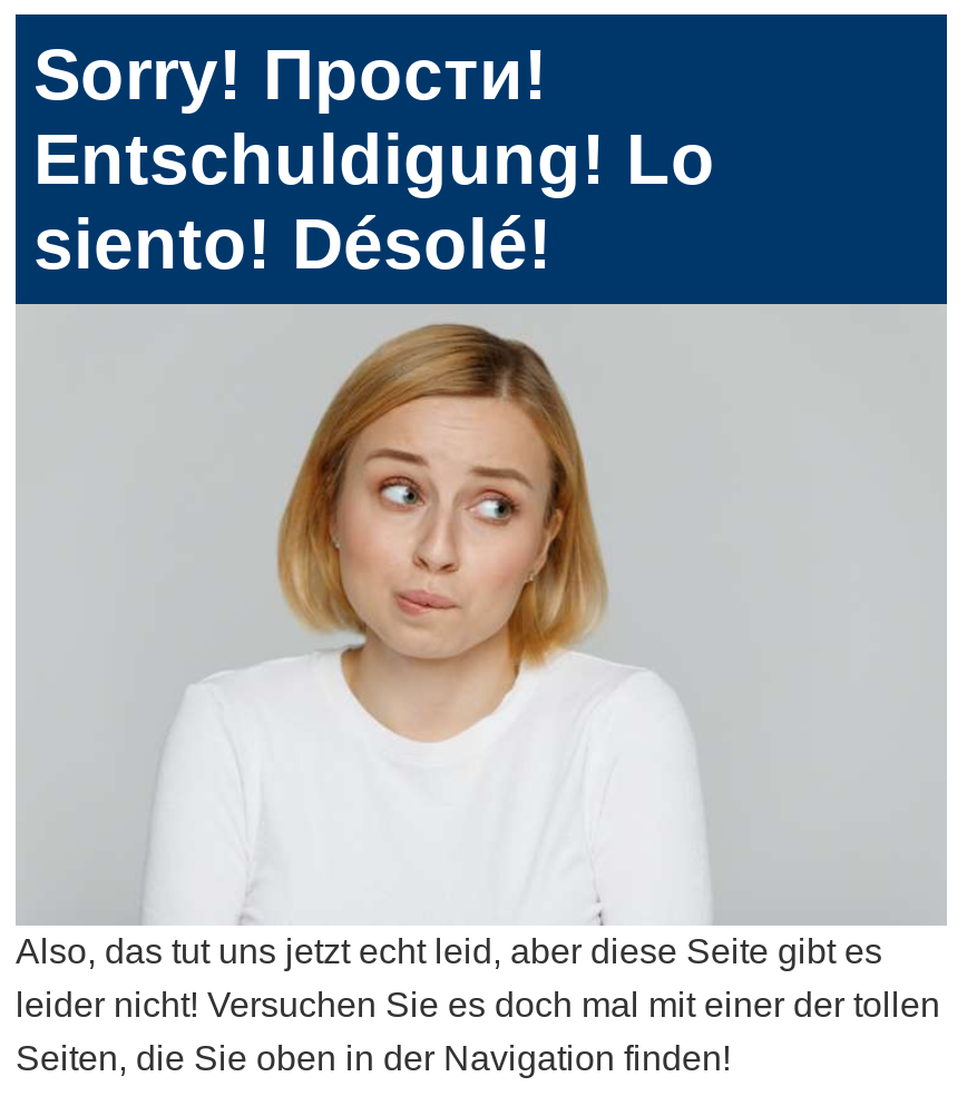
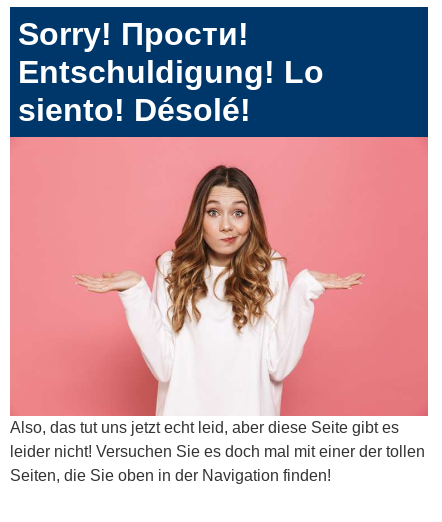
[16,304,947,926] [image] -> [10,137,428,416] [image]

